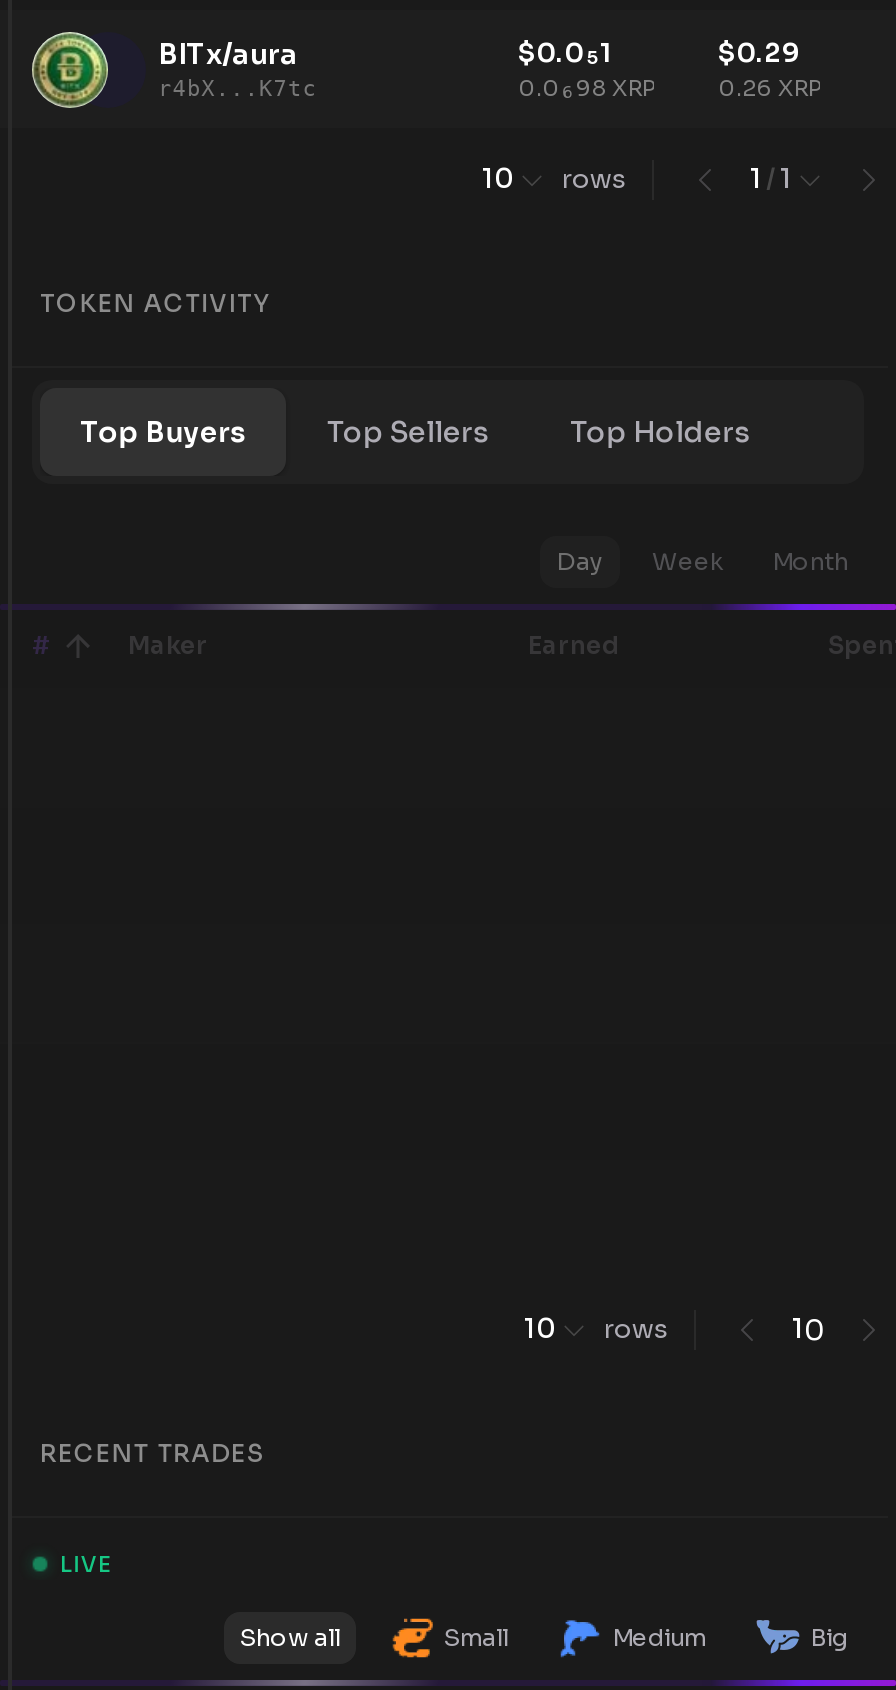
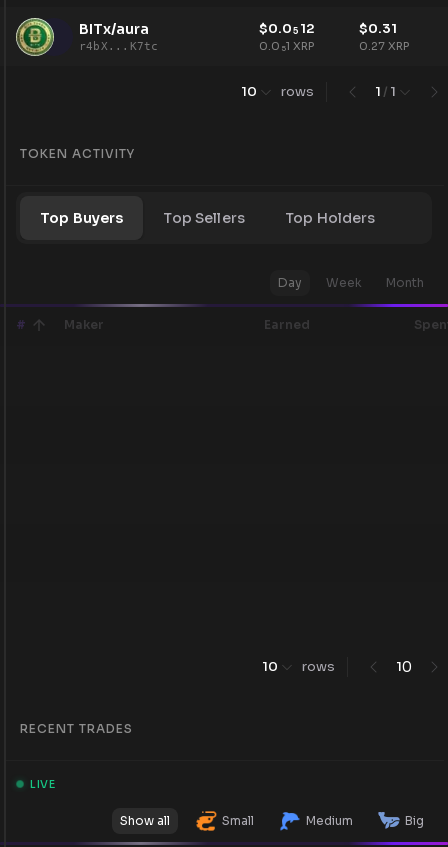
[518,37,612,71] $0.0 5 1 -> [259,20,315,37] $0.0 5 12
[718,37,802,71] $0.29 -> [359,20,397,37] $0.31
[518,75,654,103] 0.0 6 98 XRP -> [259,39,314,53] 0.0 5 1 XRP
[718,75,820,103] 0.26 XRP -> [359,39,409,53] 0.27 XRP

